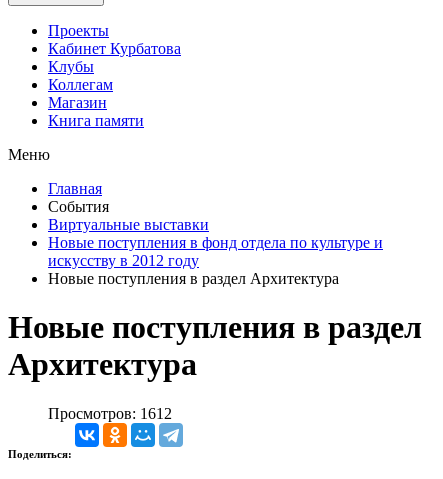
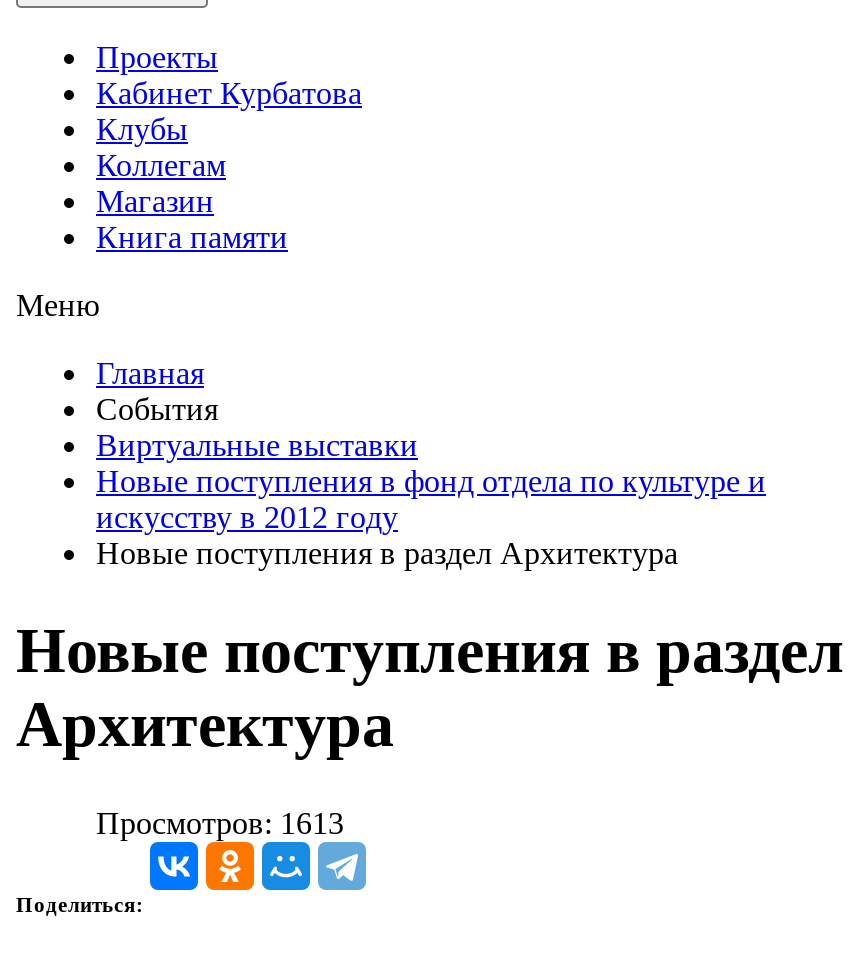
[48,405,172,422] Просмотров: 1612 -> [96,806,344,840] Просмотров: 1613

